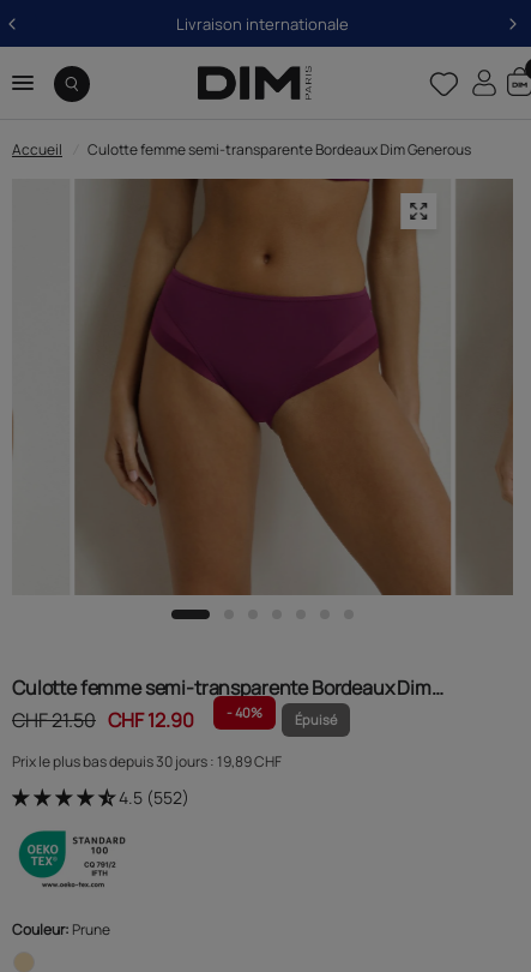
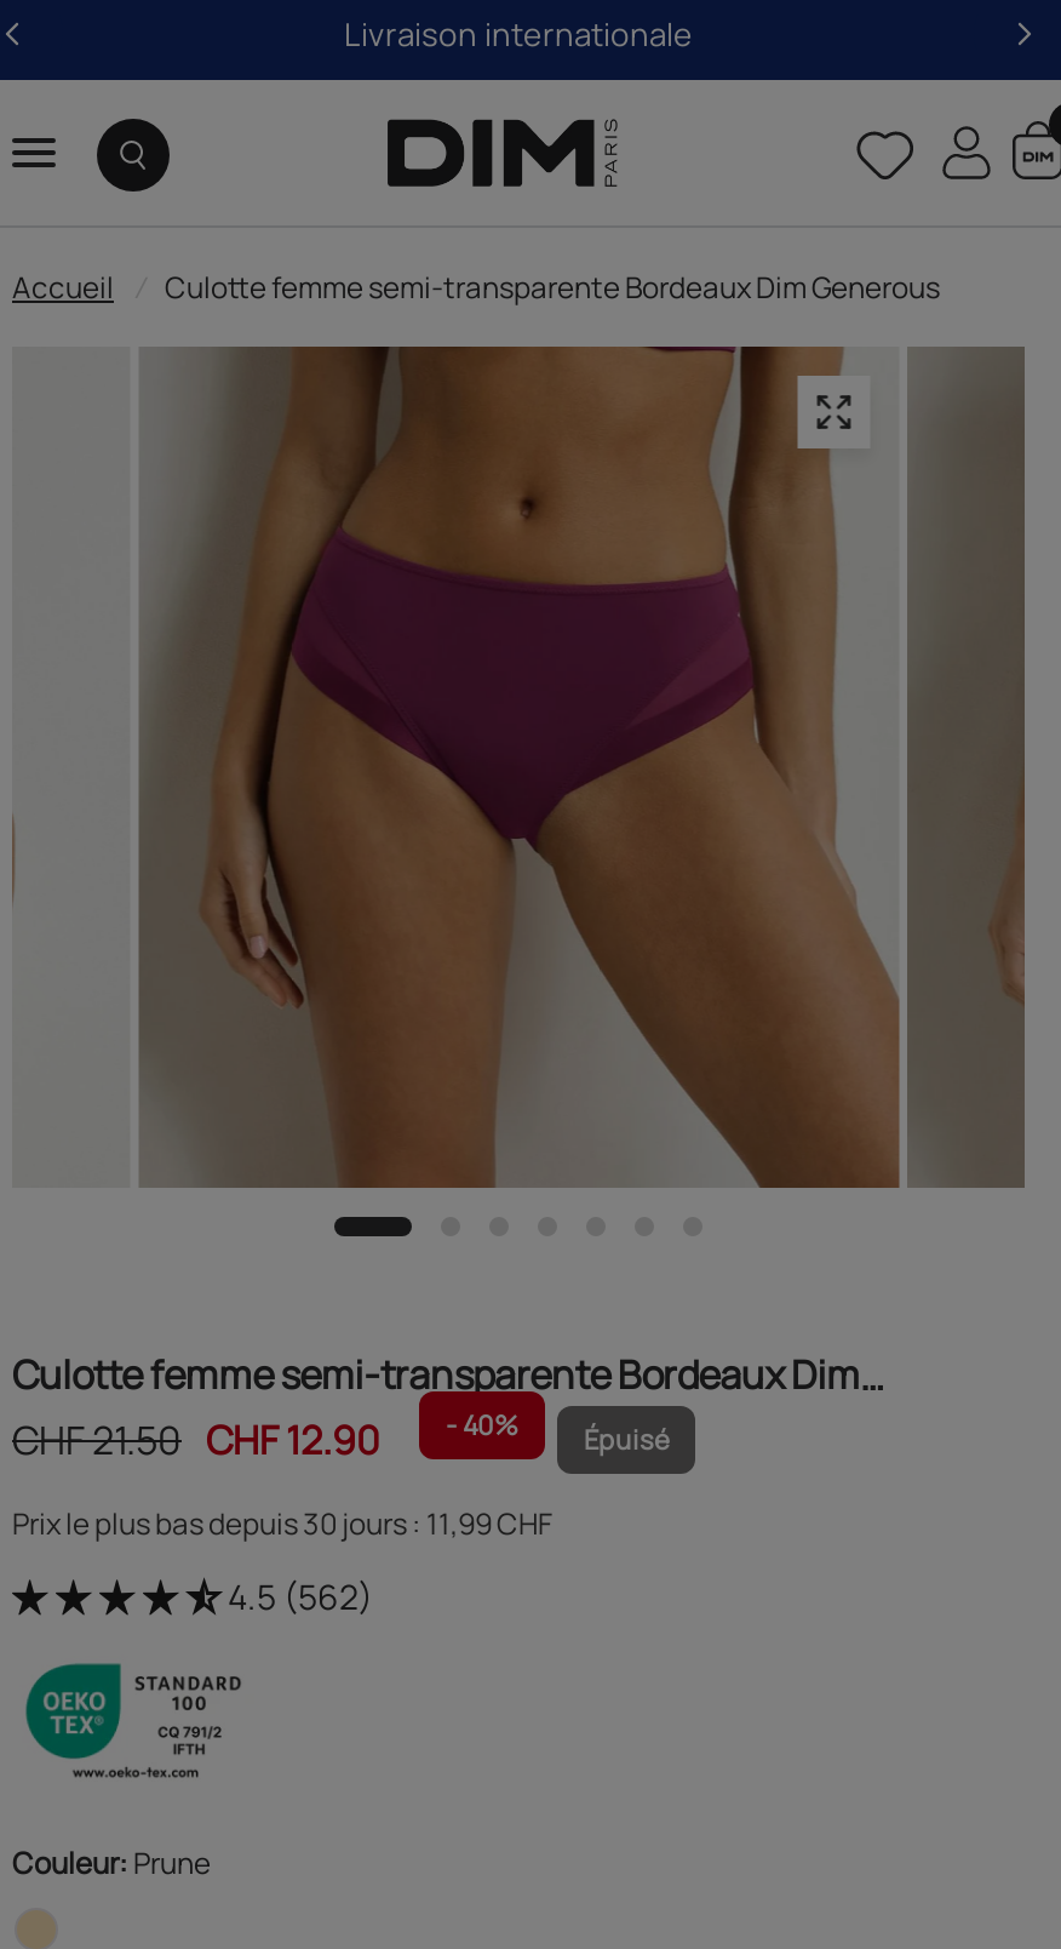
[12,752,282,772] Prix le plus bas depuis 30 jours : 19,89 CHF -> [12,1504,552,1545] Prix le plus bas depuis 30 jours : 11,99 CHF
[119,786,189,809] 4.5 (552) -> [228,1574,373,1620] 4.5 (562)

